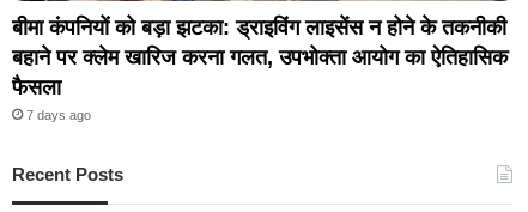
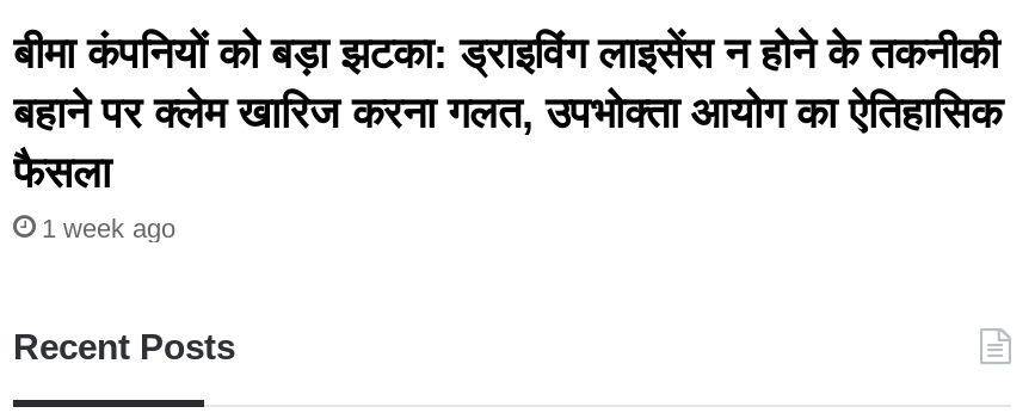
[26,108,91,123] 7 days ago -> [42,212,175,241] 1 week ago

